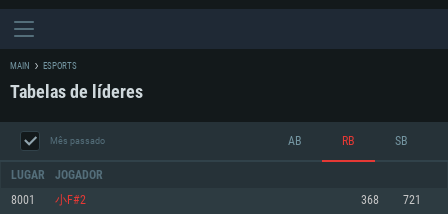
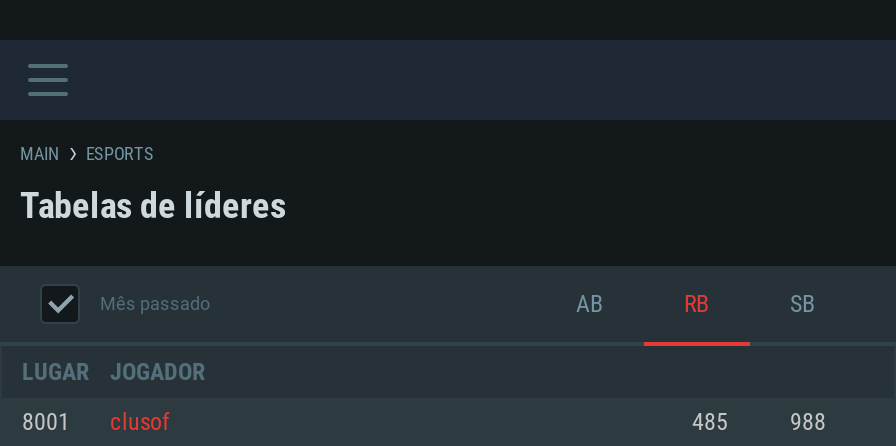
[55,195,421,206] 小F#2 | 368 | 721 -> [110,412,826,434] clusof | 485 | 988

